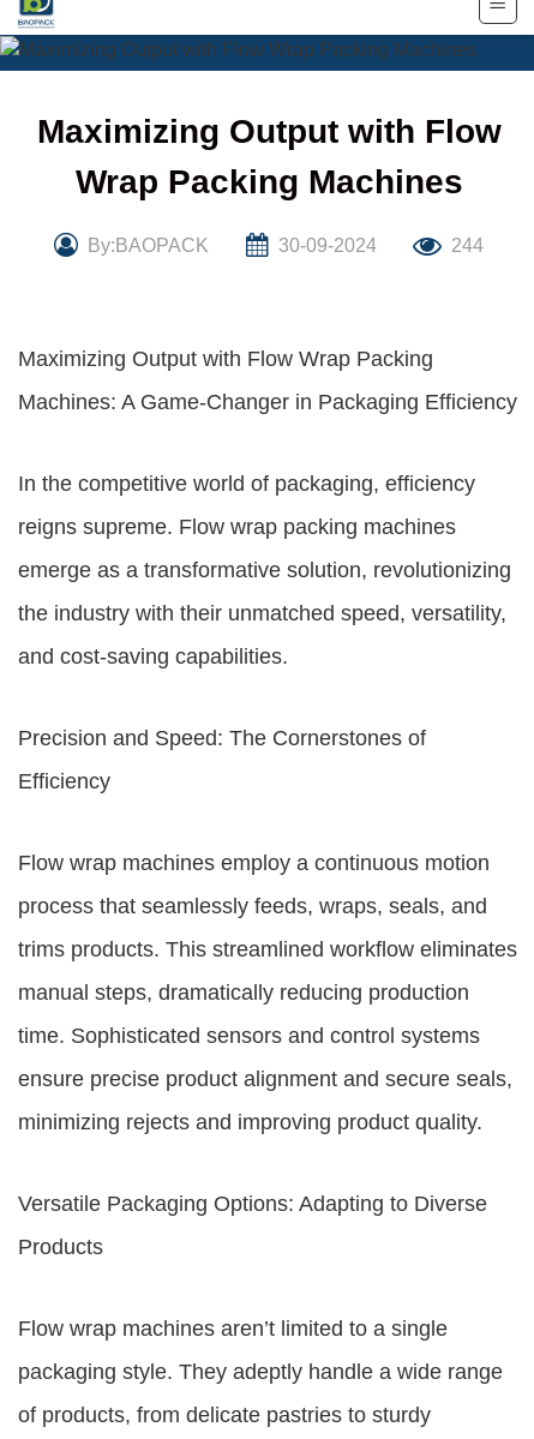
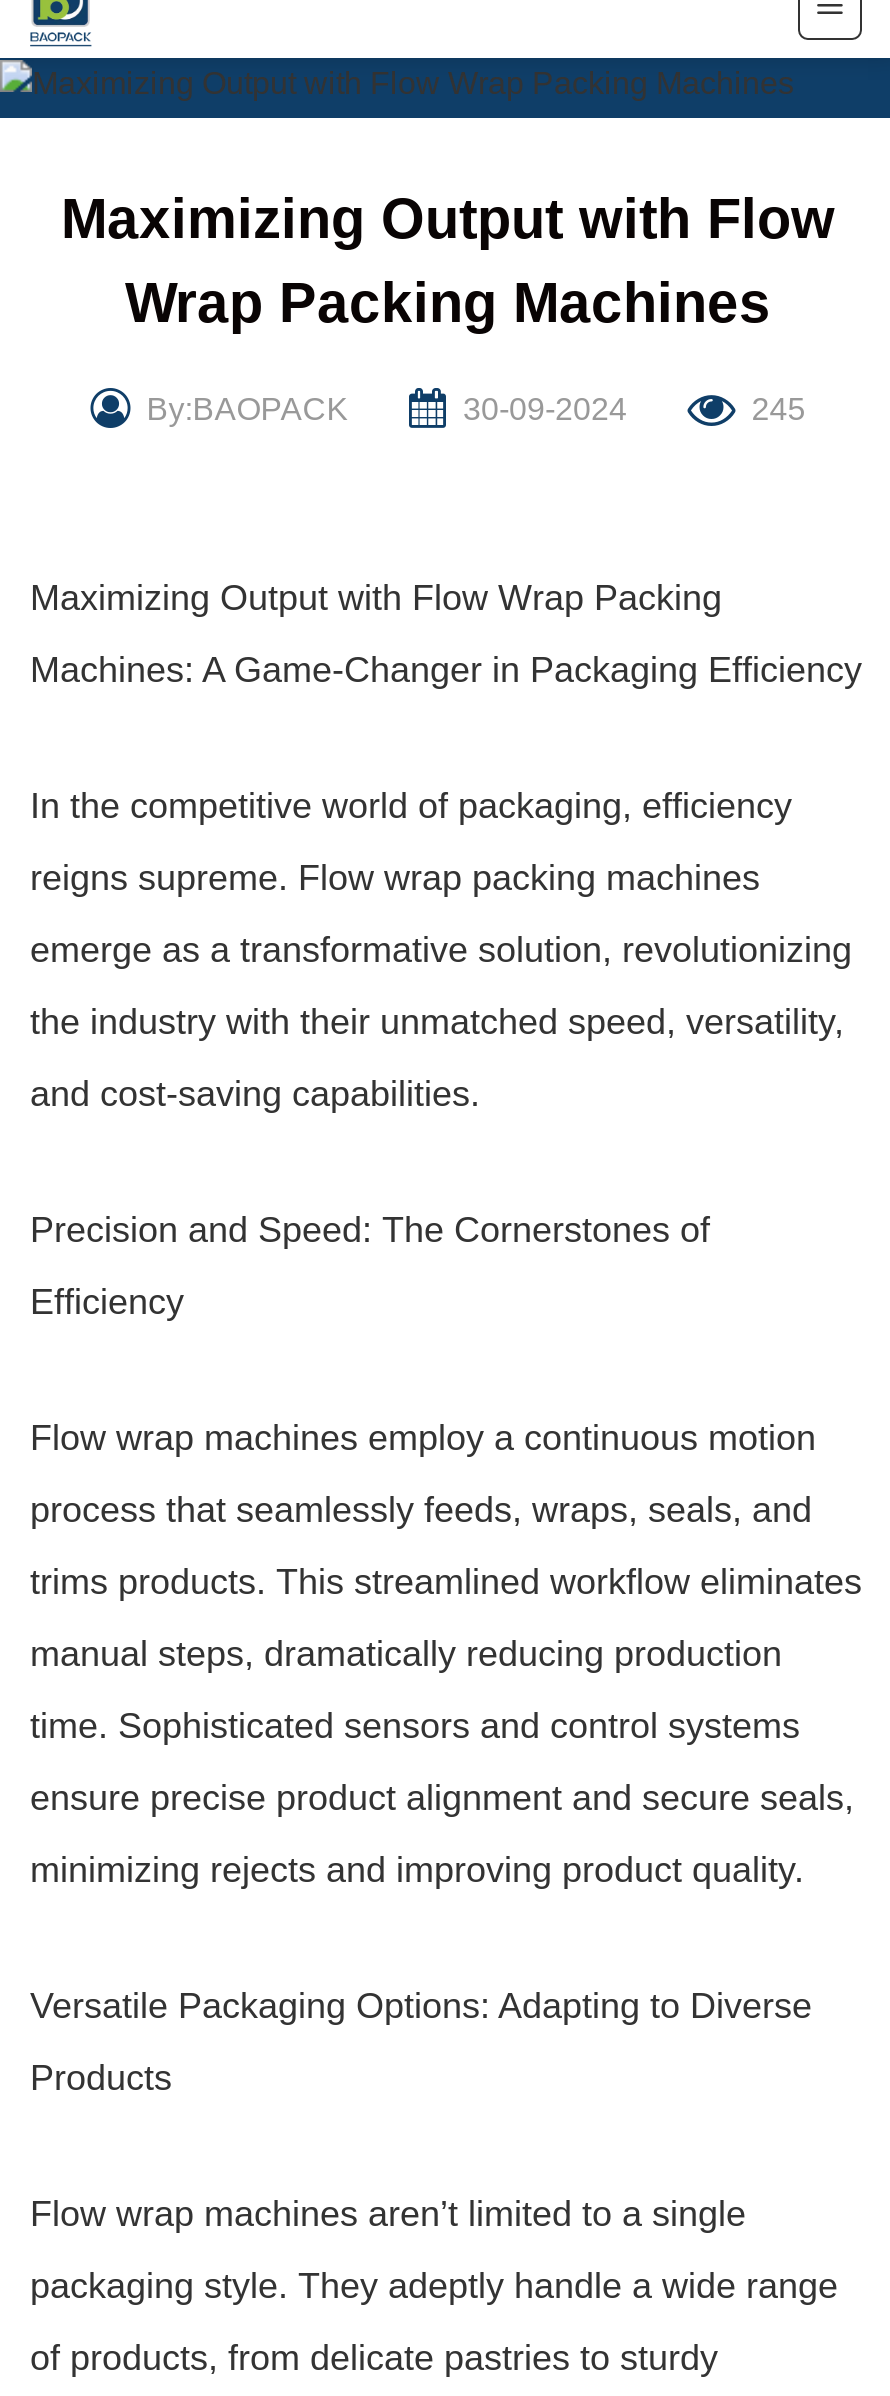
[451,235,483,256] 244 -> [752,392,806,426] 245

